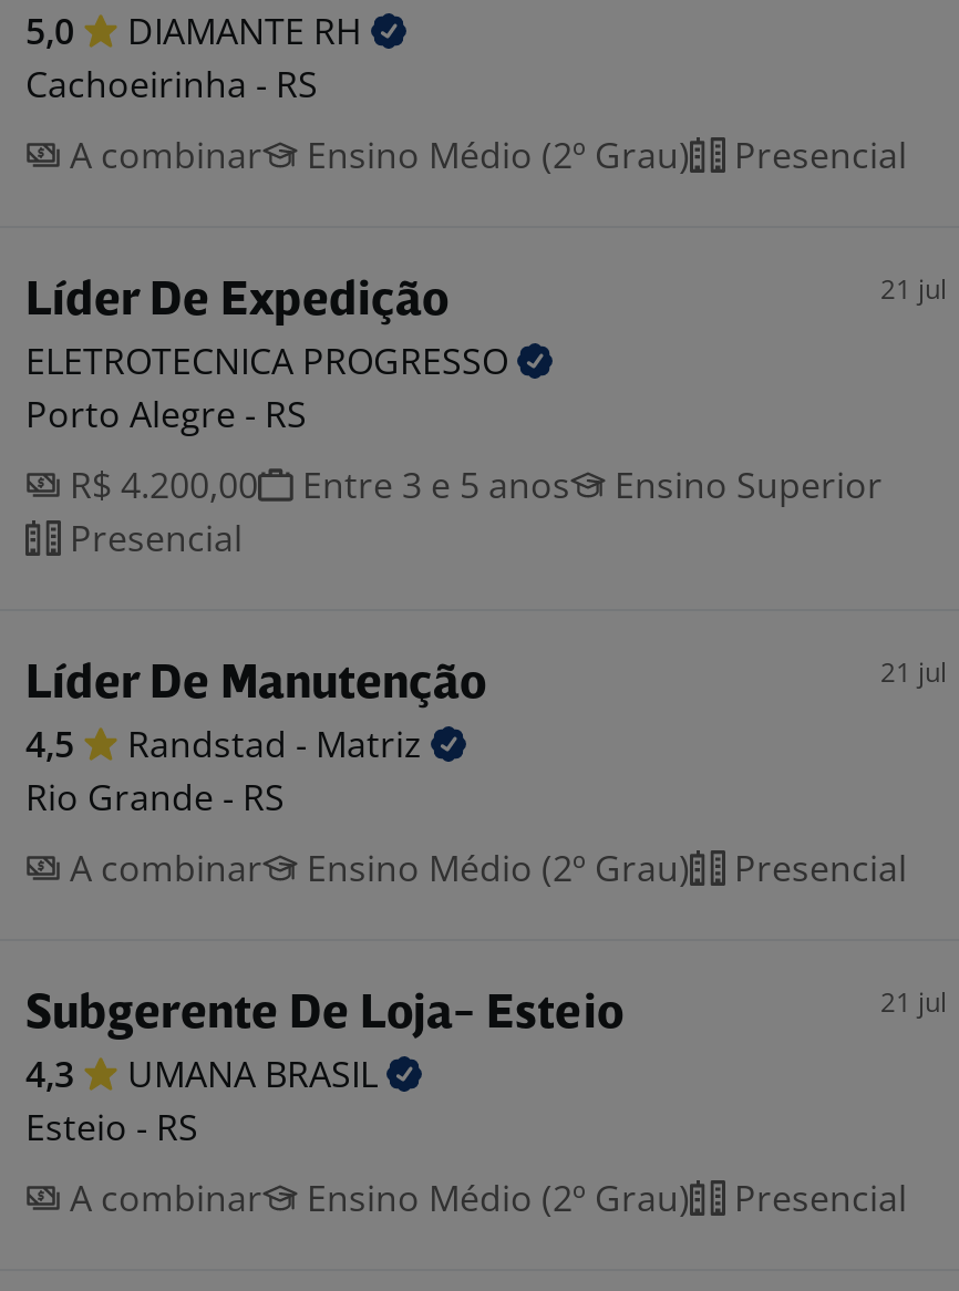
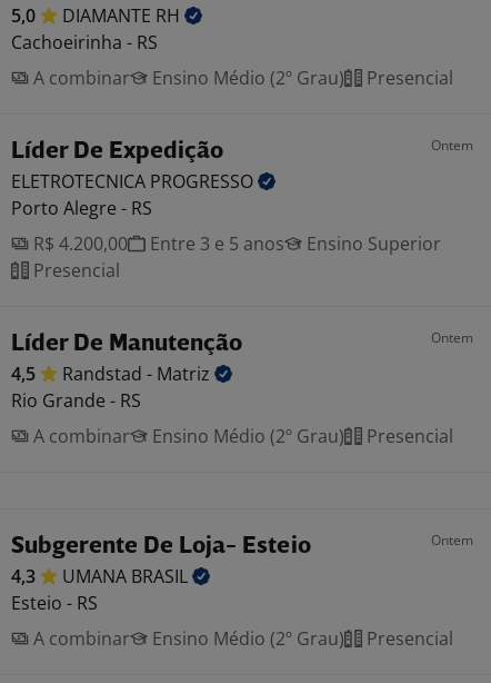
[880,270,947,308] 21 jul -> [431,136,473,155] Ontem
[880,653,947,691] 21 jul -> [431,328,473,347] Ontem
[880,983,947,1021] 21 jul -> [431,531,473,550] Ontem

